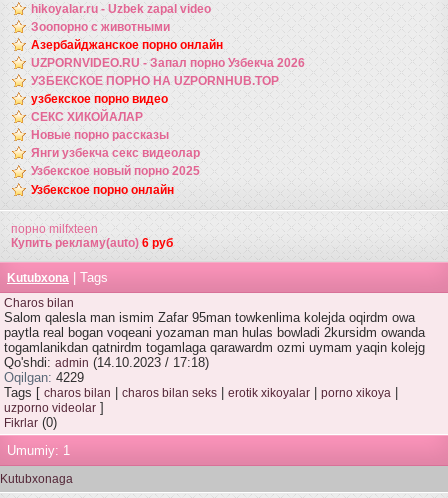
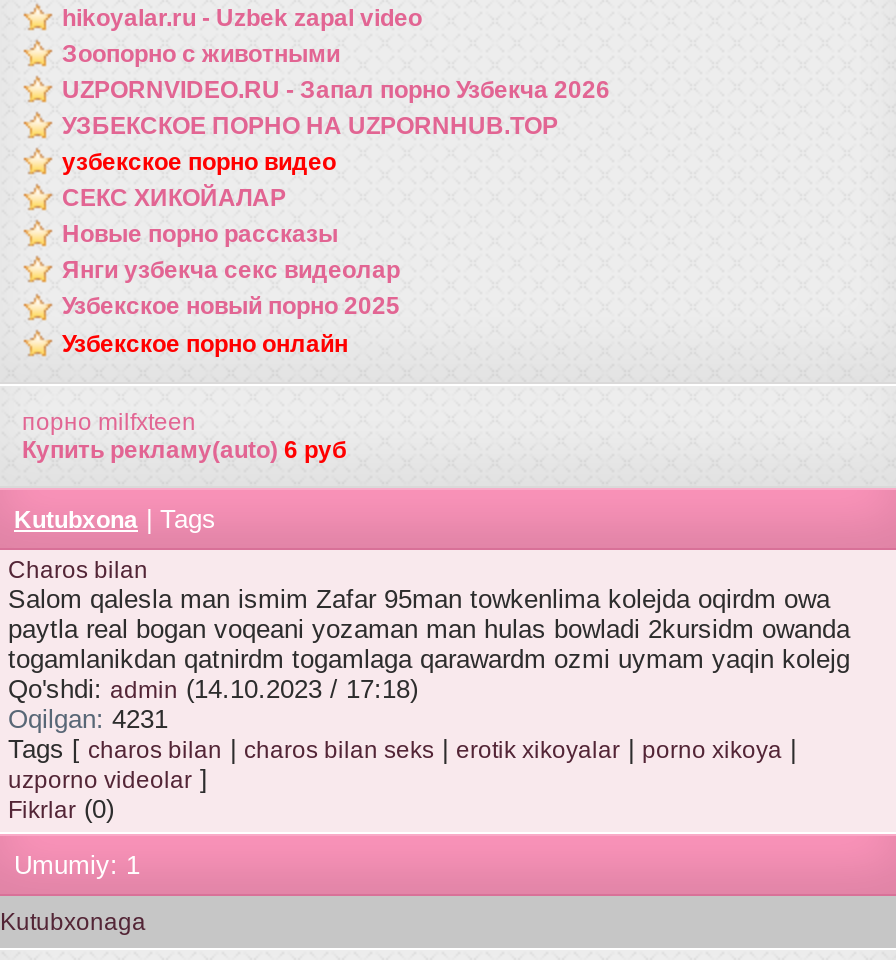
[31,38,223,52] Азербайджанское порно онлайн -> none
[4,369,84,384] Oqilgan: 4229 -> [8,703,168,733] Oqilgan: 4231

